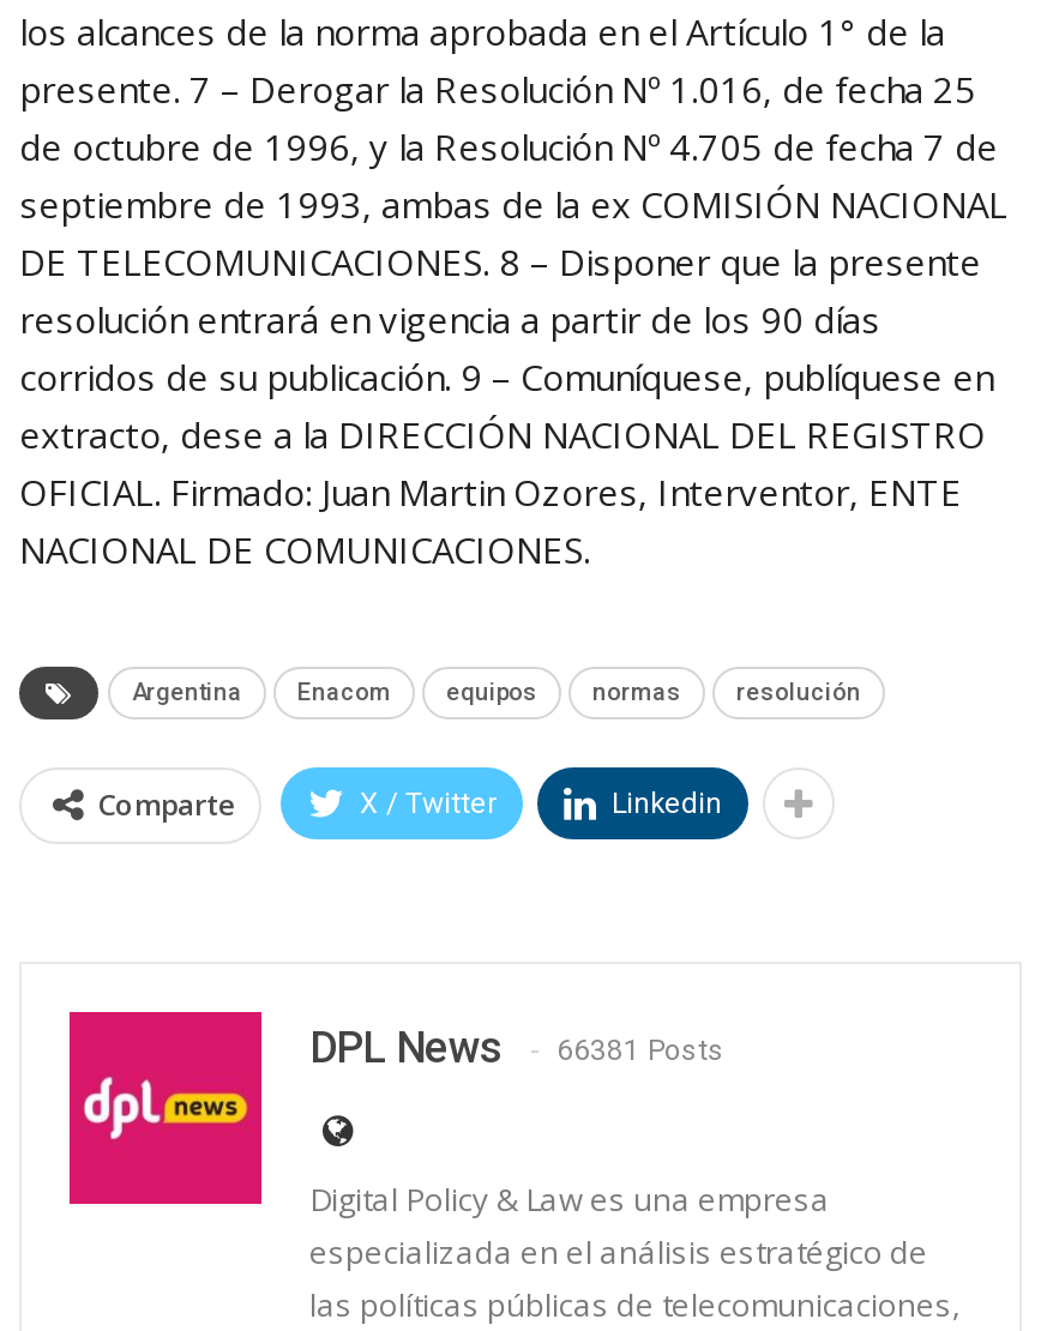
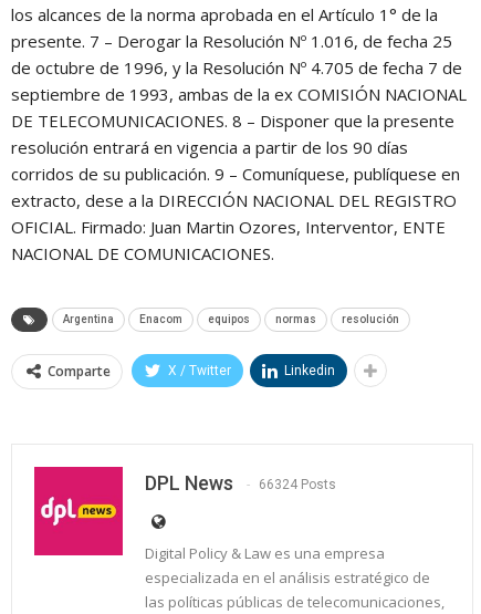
[309,1021,724,1071] DPL News 66381 Posts -> [145,471,336,494] DPL News 66324 Posts

